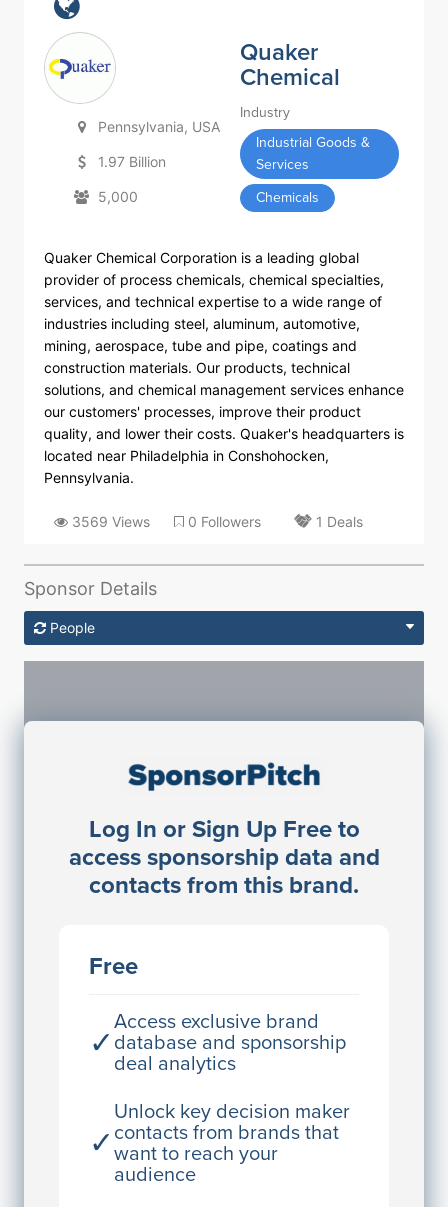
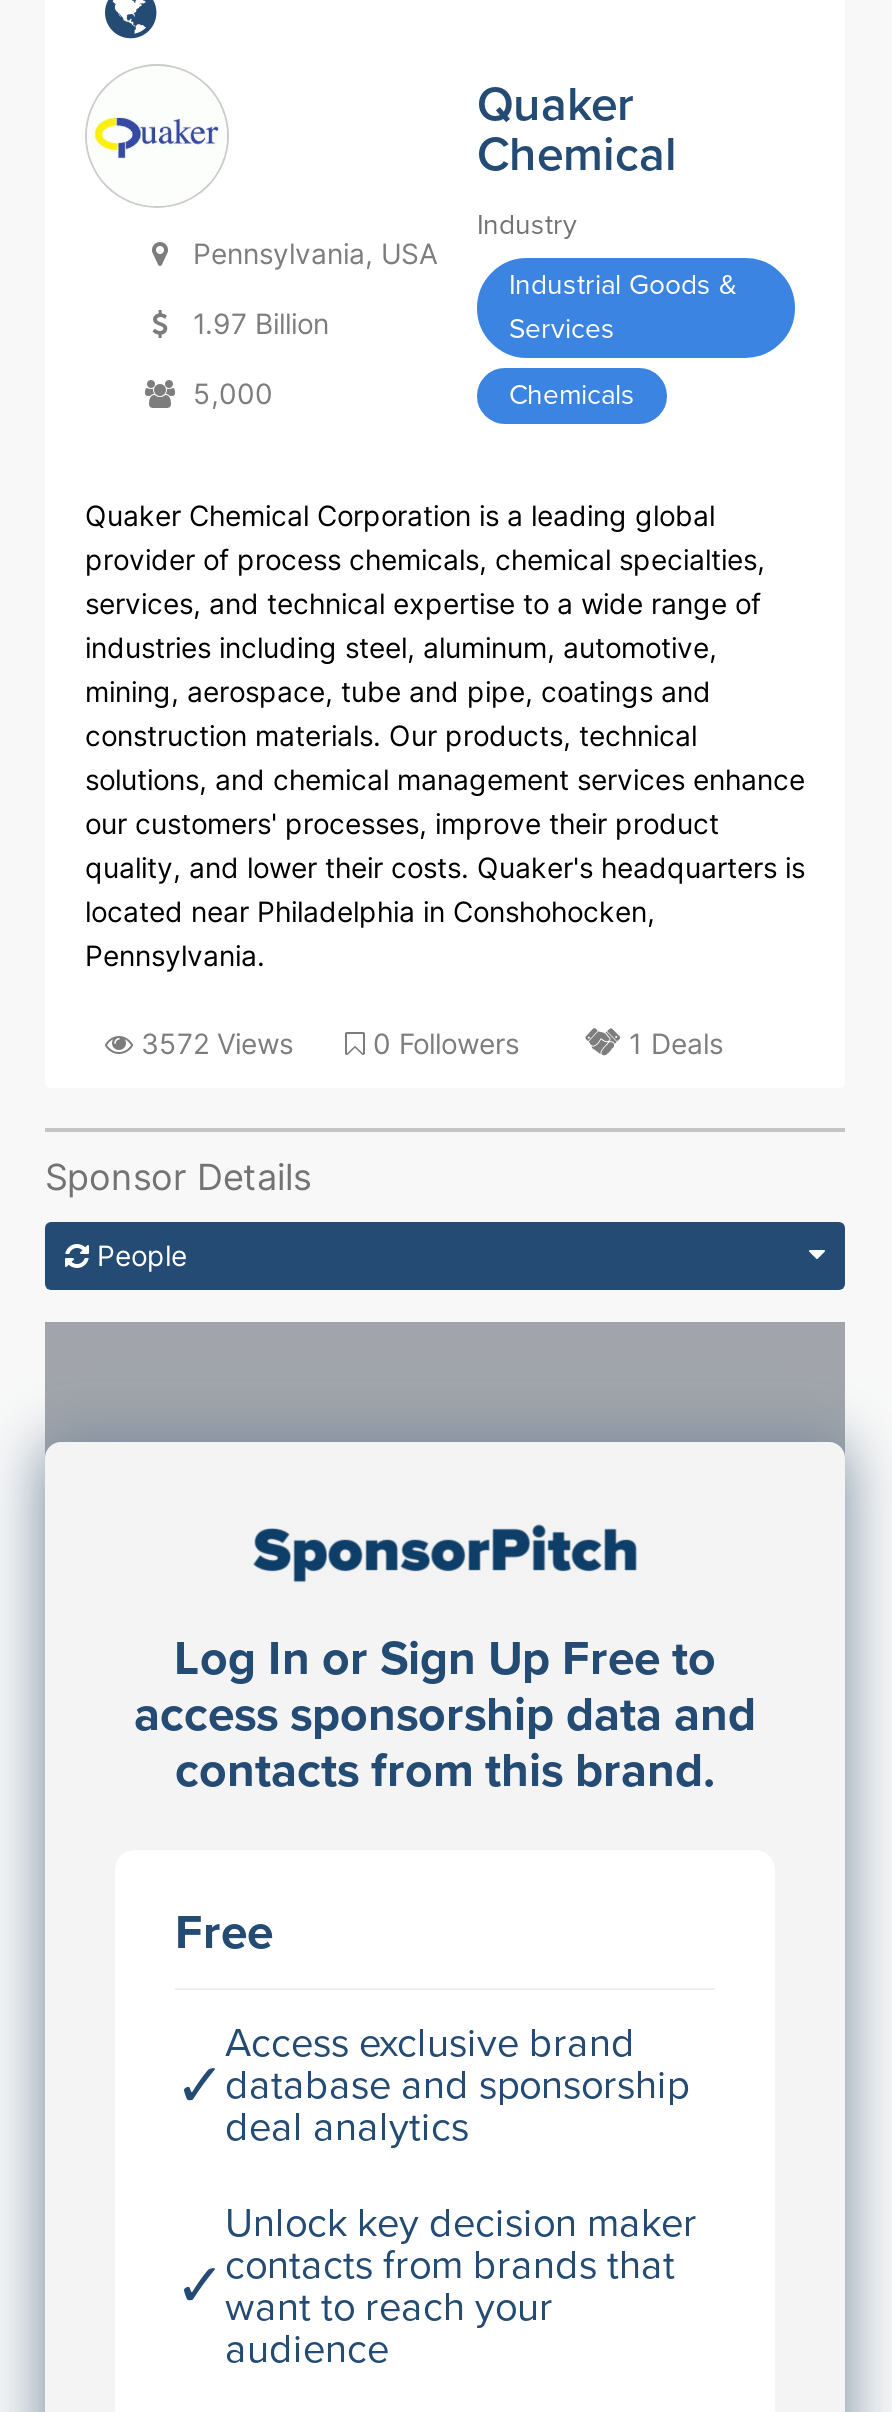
[68,513,150,530] 3569 Views -> [133,1026,293,1060] 3572 Views

